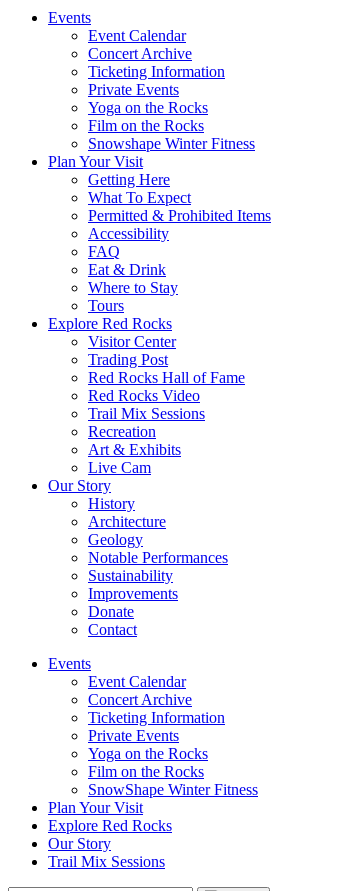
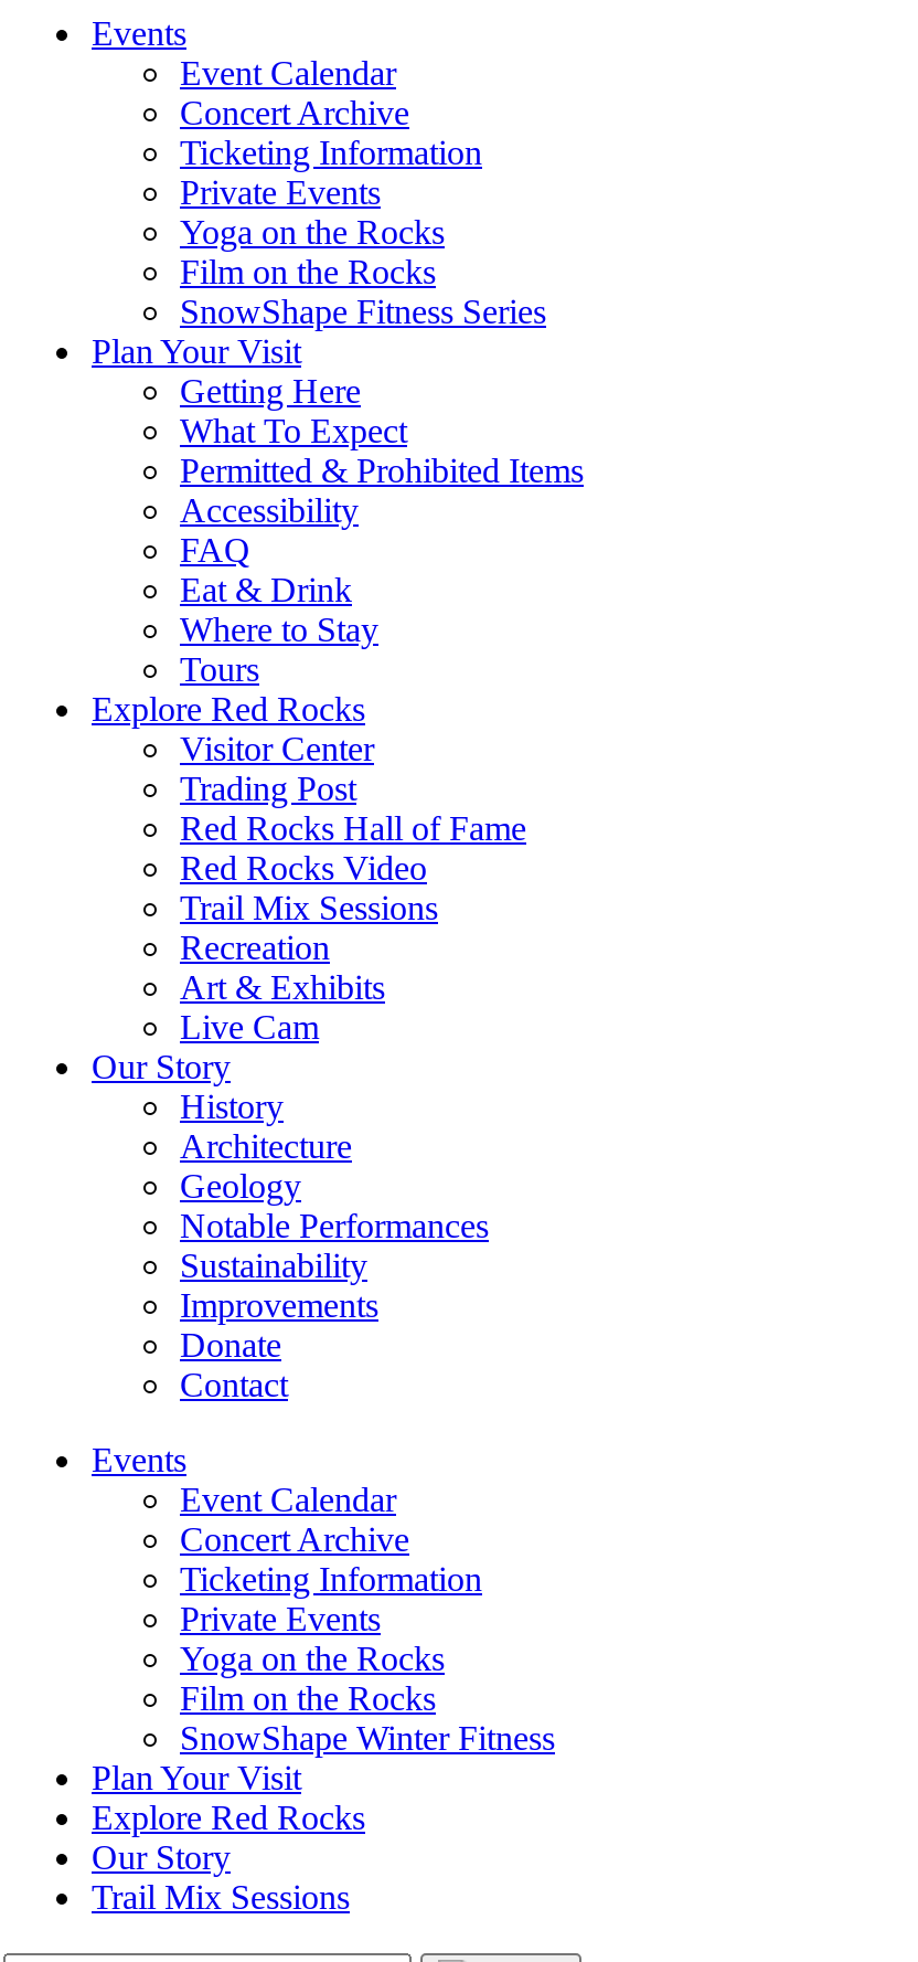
[88,135,255,152] Snowshape Winter Fitness -> [180,293,546,330] SnowShape Fitness Series

